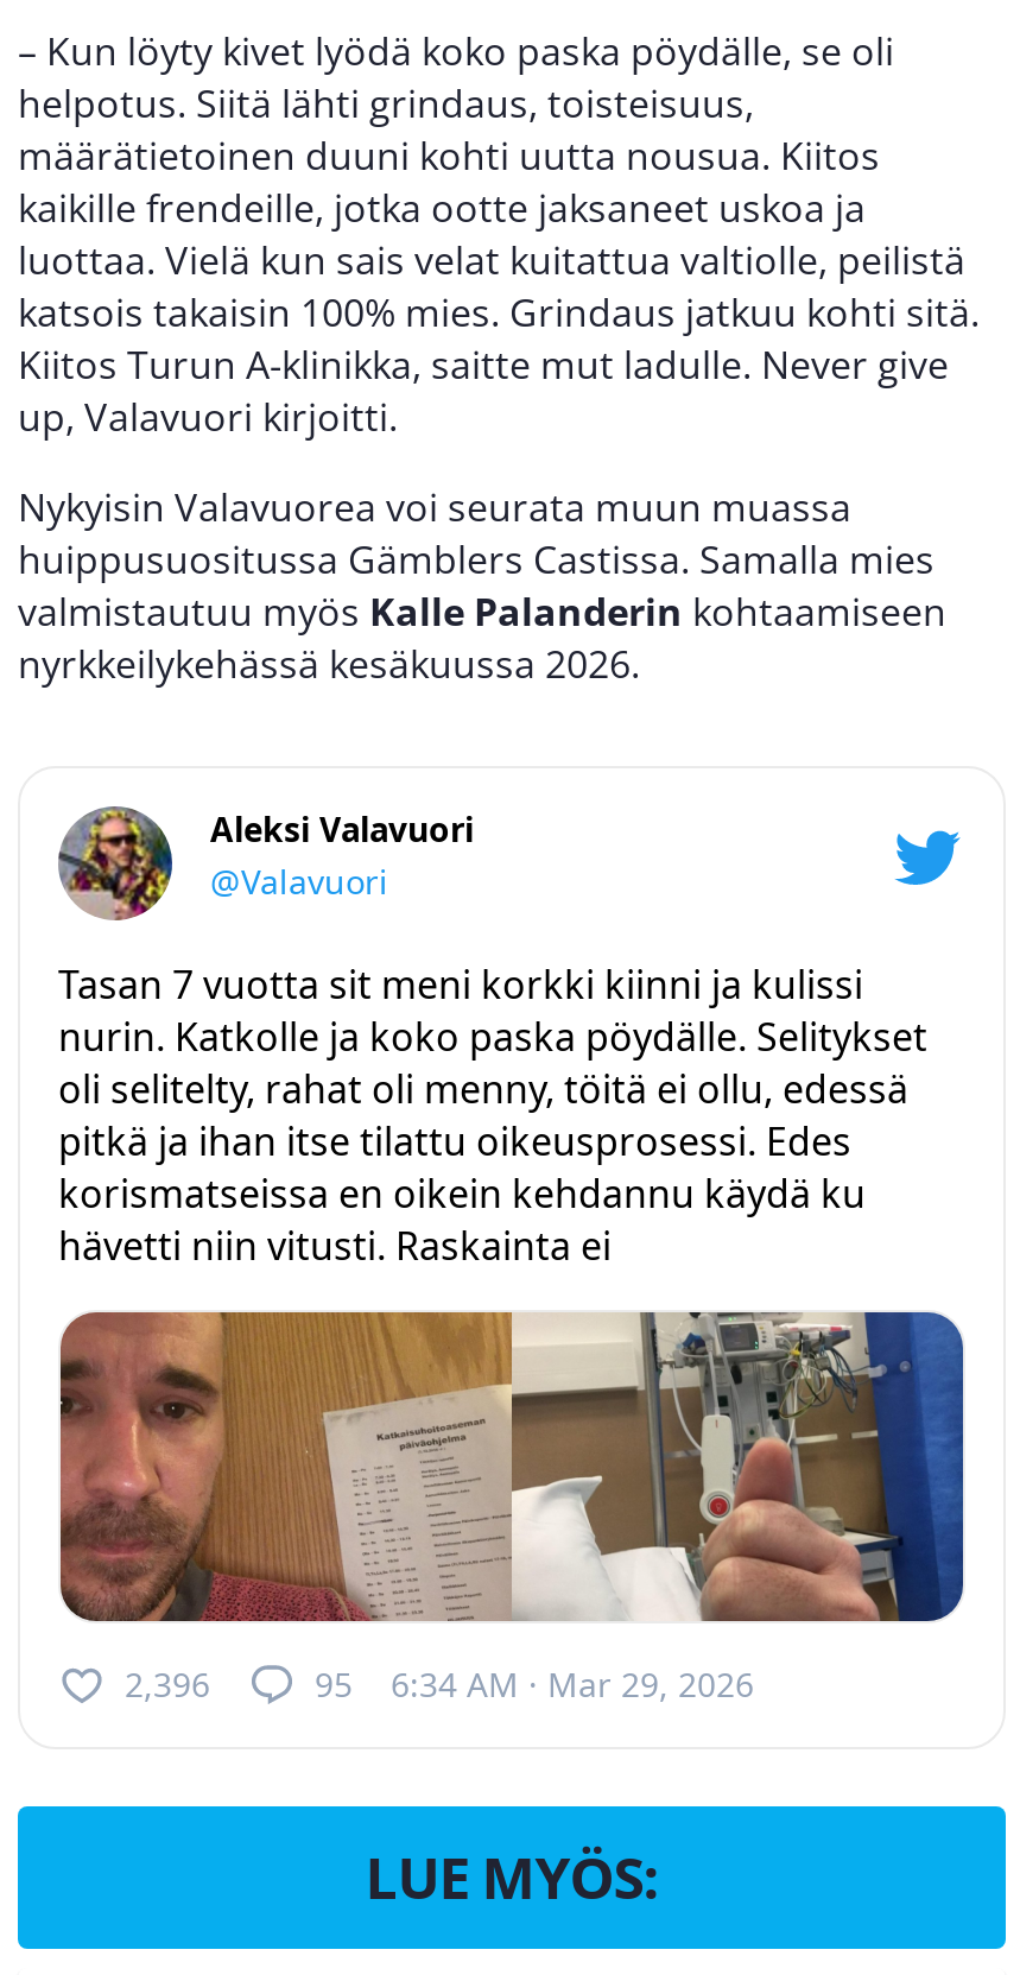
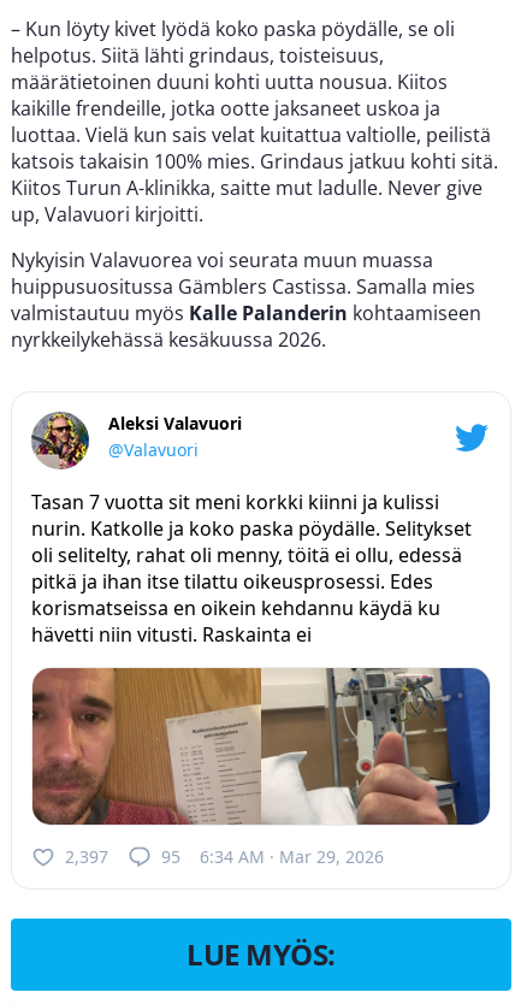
[125,1662,210,1707] 2,396 -> [65,845,108,868] 2,397

